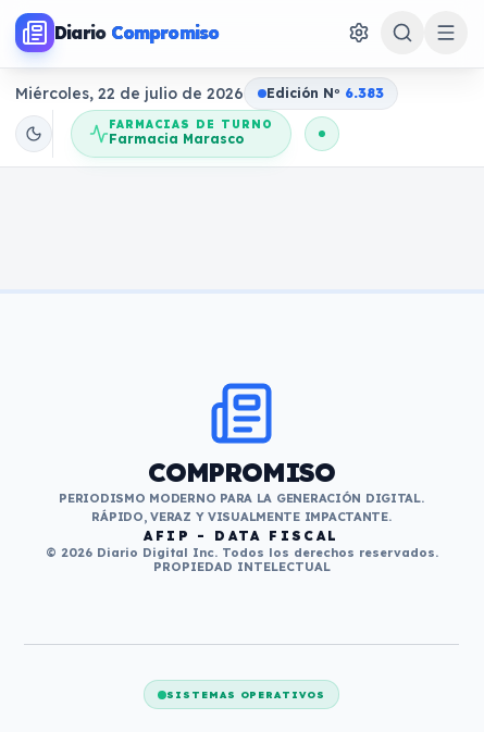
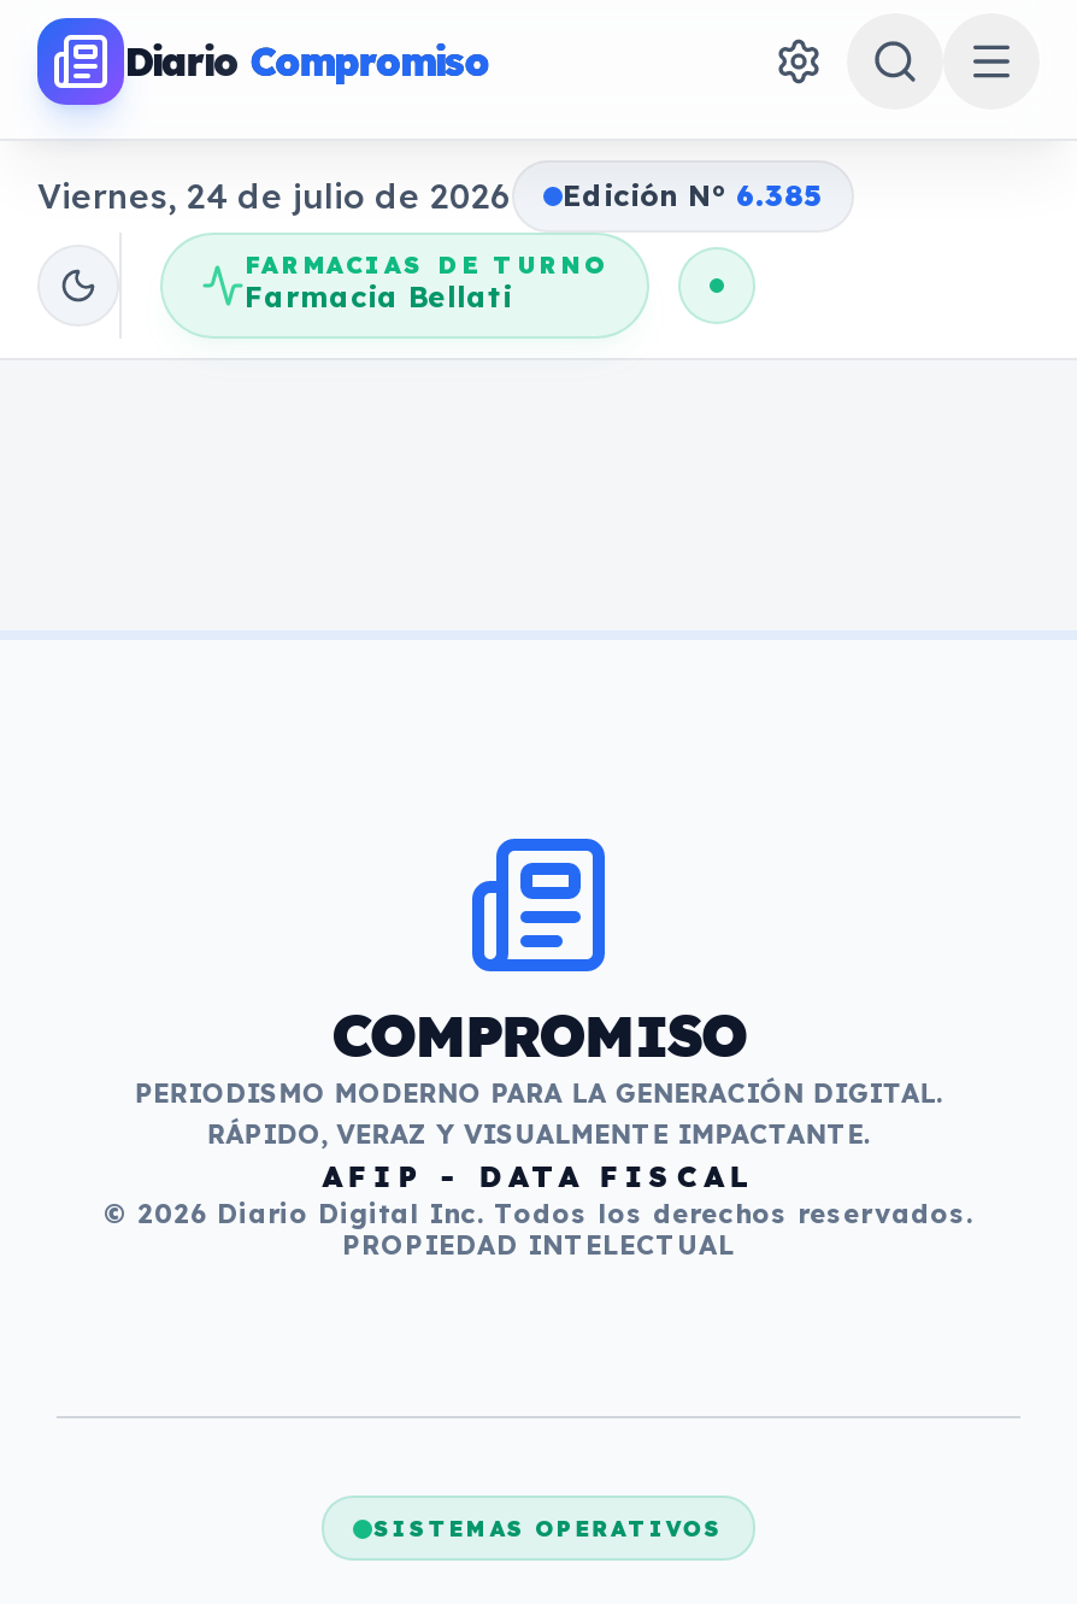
[15,84,244,103] Miércoles, 22 de julio de 2026 -> [37,175,512,218] Viernes, 24 de julio de 2026
[266,85,384,101] Edición No 6.383 -> [563,177,823,213] Edición No 6.385
[109,131,244,147] Farmacia Marasco -> [245,278,512,315] Farmacia Bellati

